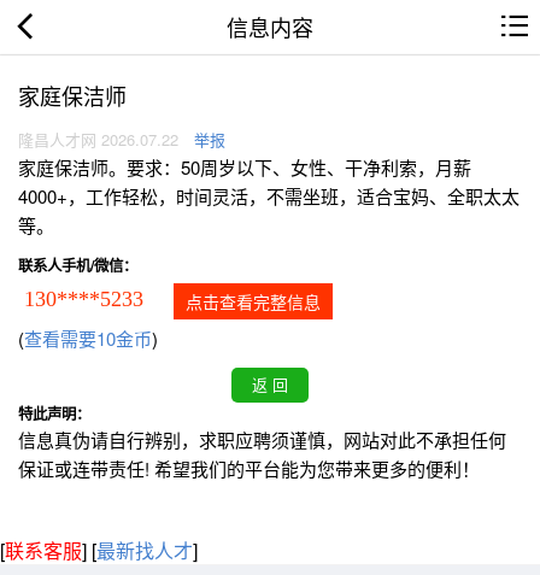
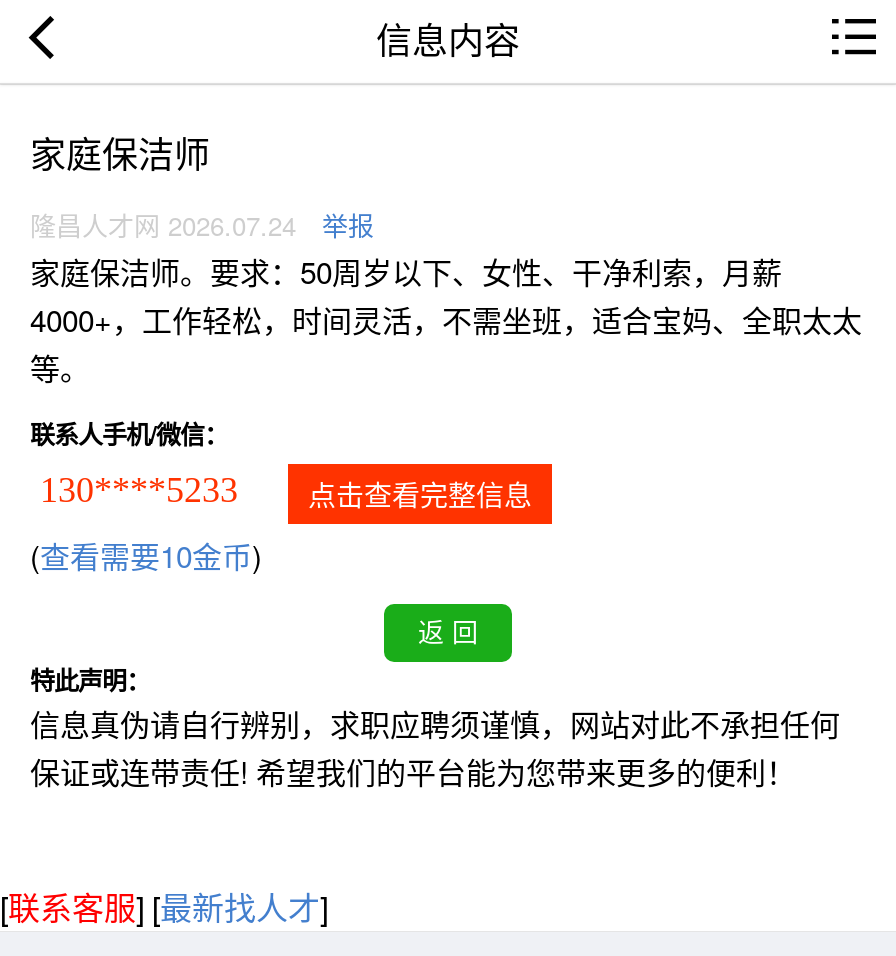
[18,128,225,151] 隆昌人才网 2026.07.22 举报 -> [30,206,374,244] 隆昌人才网 2026.07.24 举报

